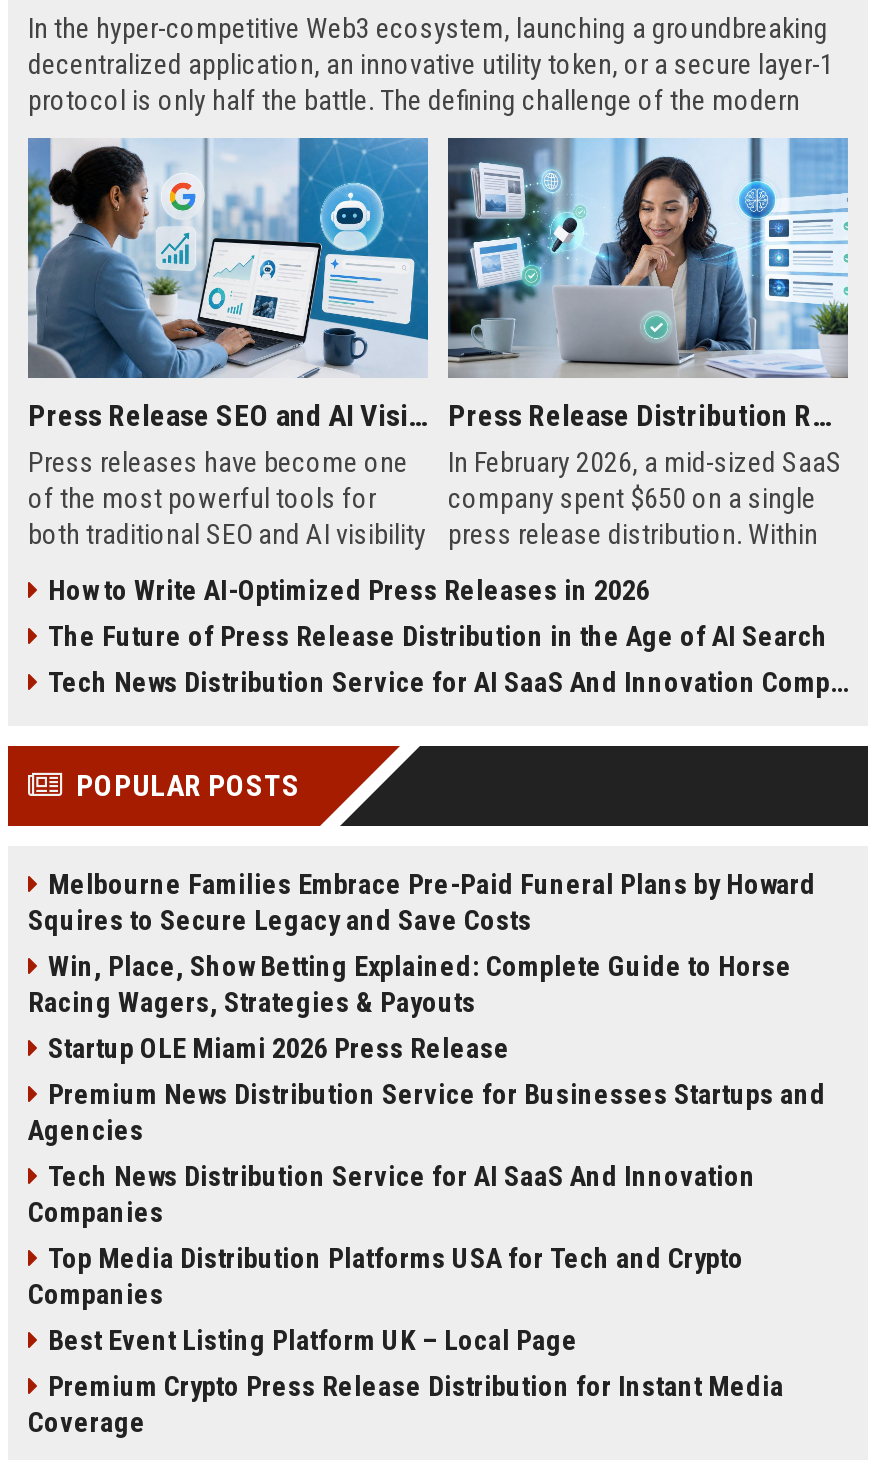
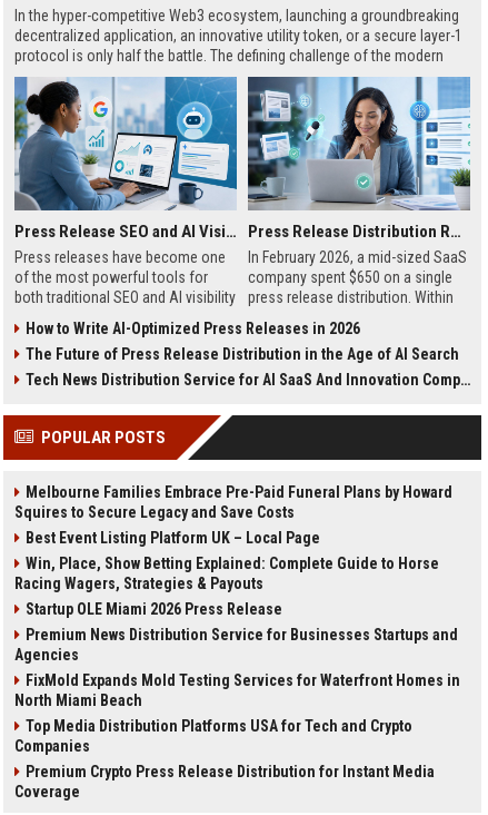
moved [28,950,826,1146] -> [14,554,458,664]: Win, Place, Show Betting Explained: Complete Guide to Horse | Racing Wagers, Strategies & Payouts | Startup OLE Miami 2026 Press Release | Premium News Distribution Service for Businesses Startups and | Agencies
[28,1160,756,1228] Tech News Distribution Service for AI SaaS And Innovation | Companies -> [14,671,460,709] FixMold Expands Mold Testing Services for Waterfront Homes in | North Miami Beach
moved [28,1242,744,1310] -> [14,717,412,755]: Top Media Distribution Platforms USA for Tech and Crypto | Companies
moved [48,1324,578,1356] -> [26,529,320,547]: Best Event Listing Platform UK – Local Page

